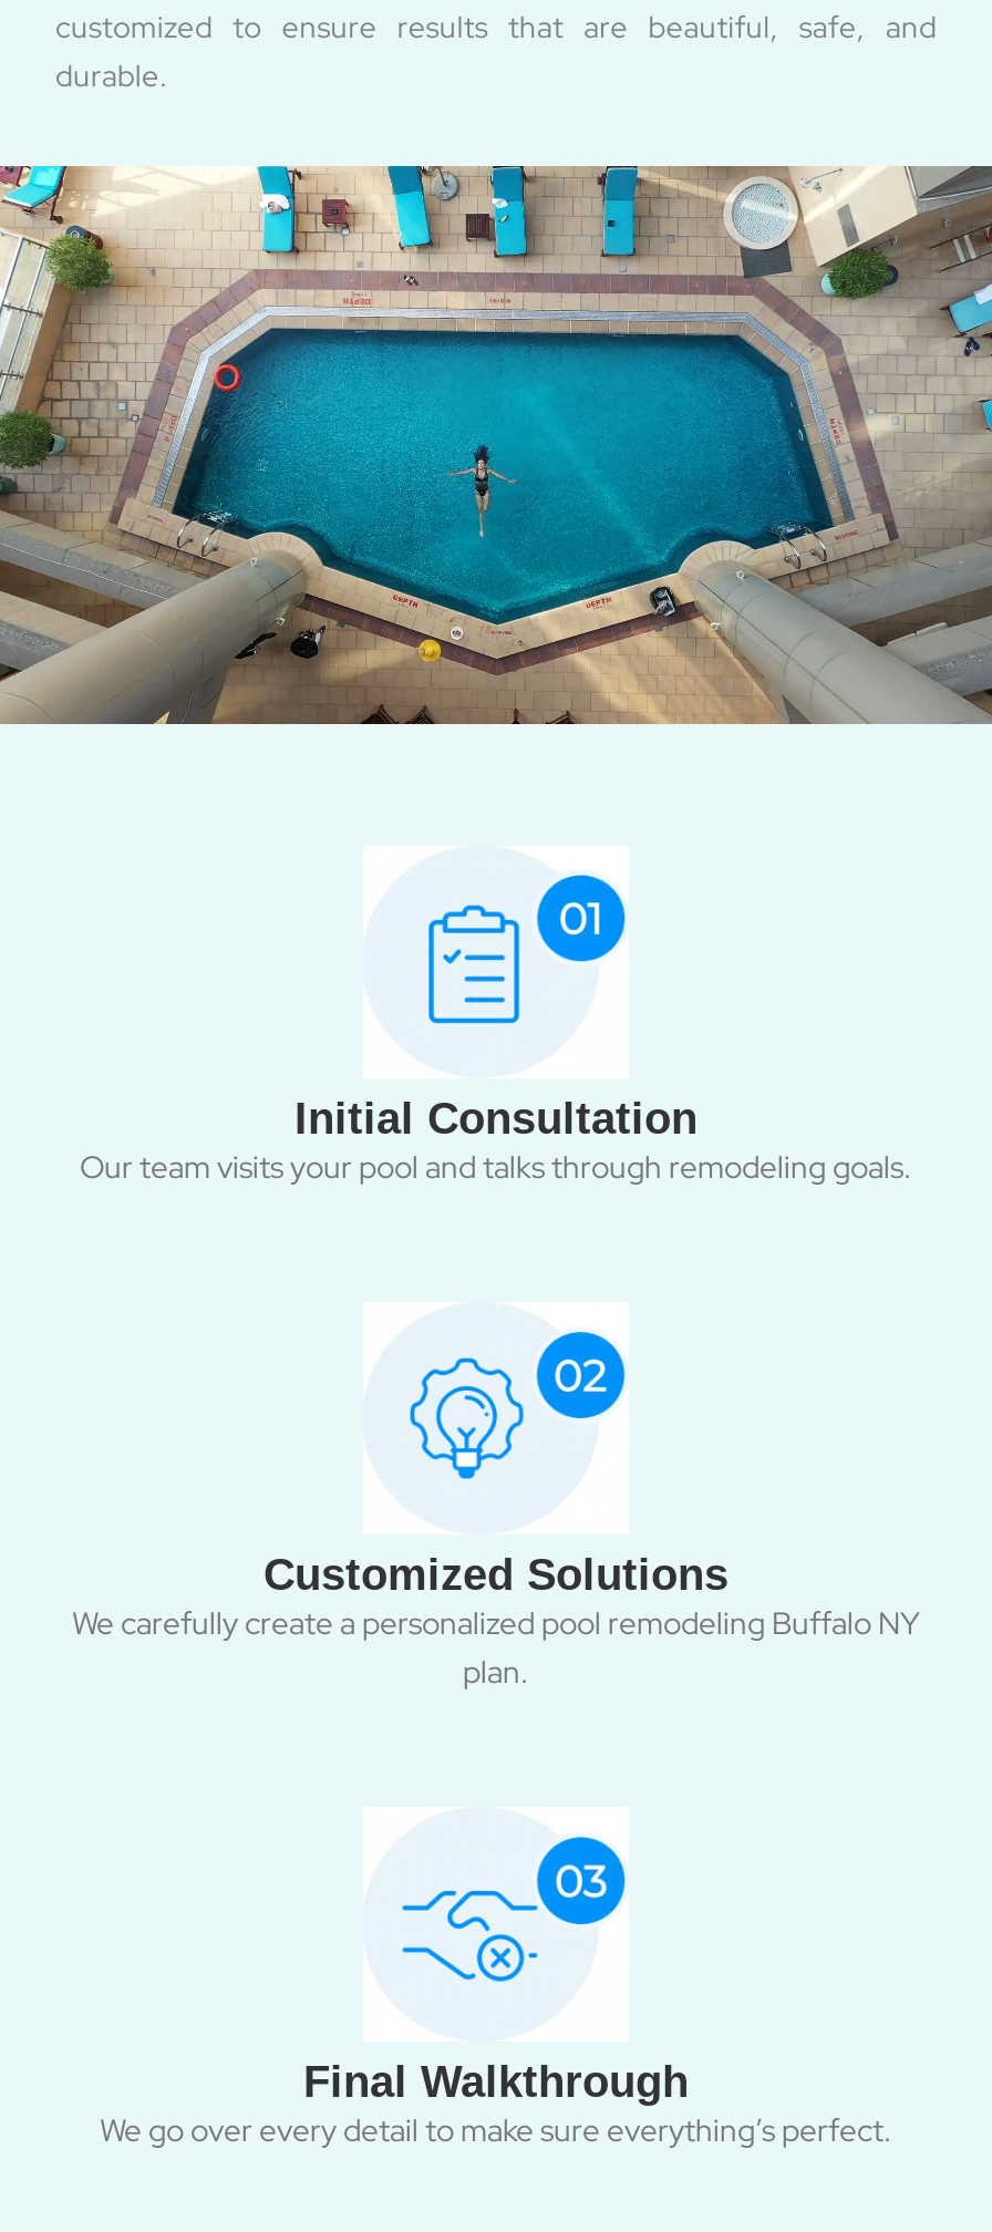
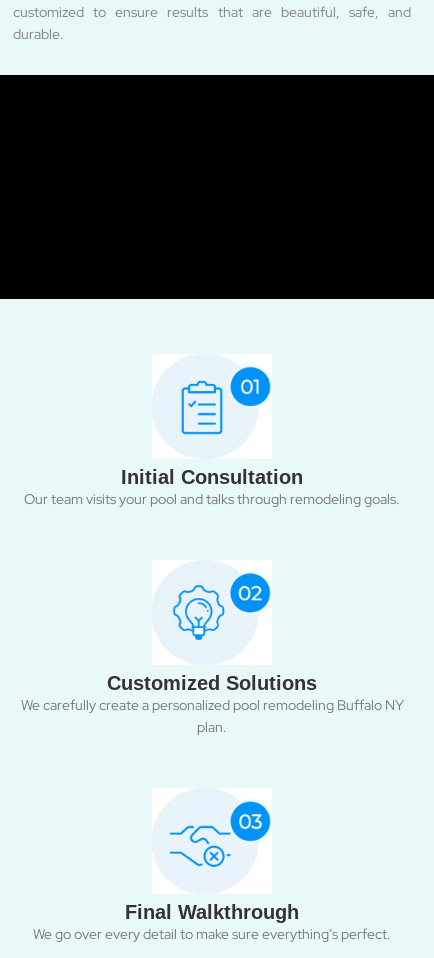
[7,164,985,726] [image] -> none

